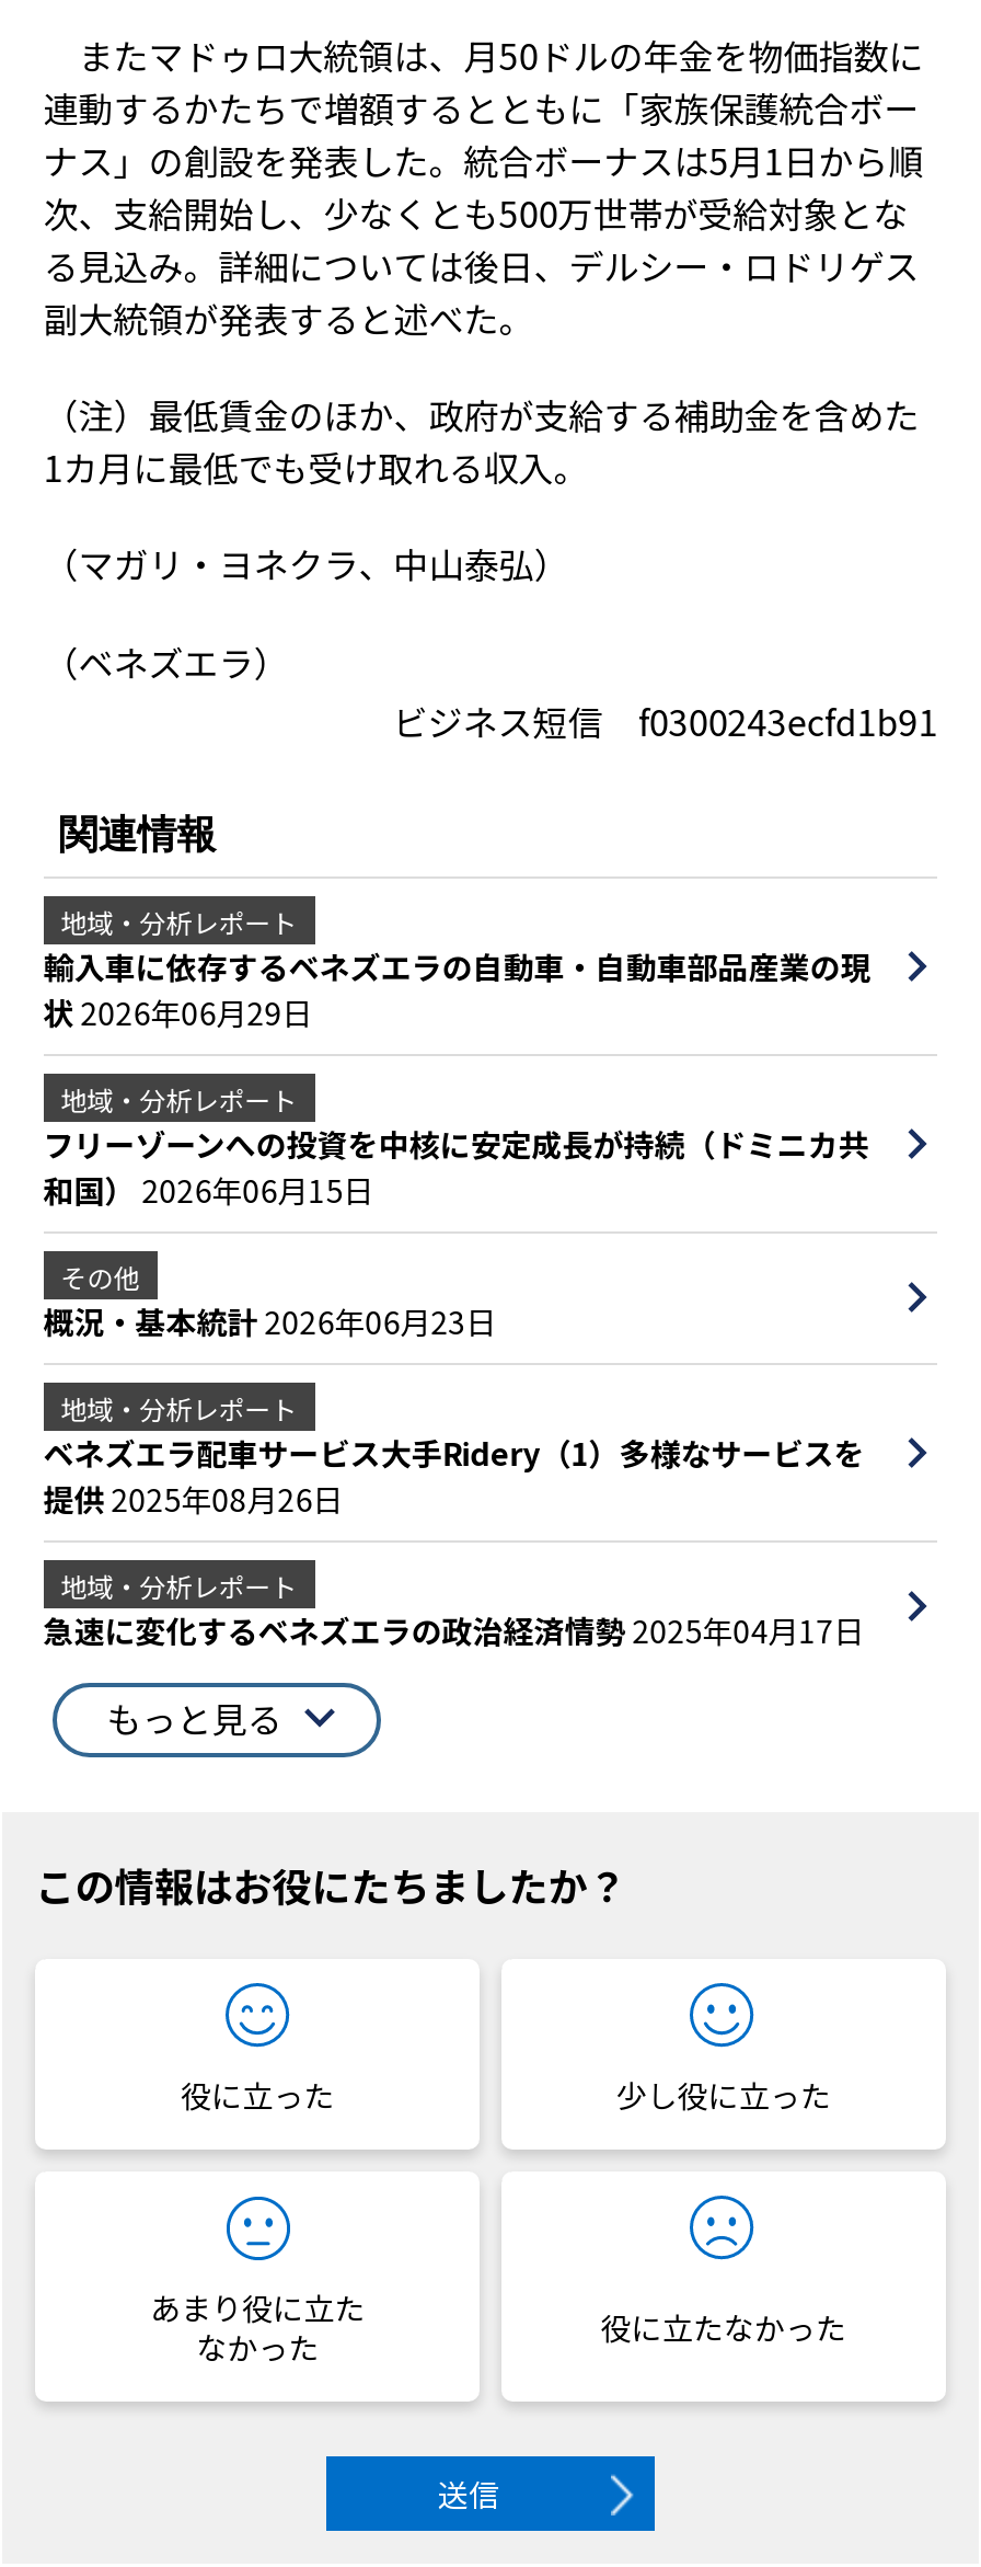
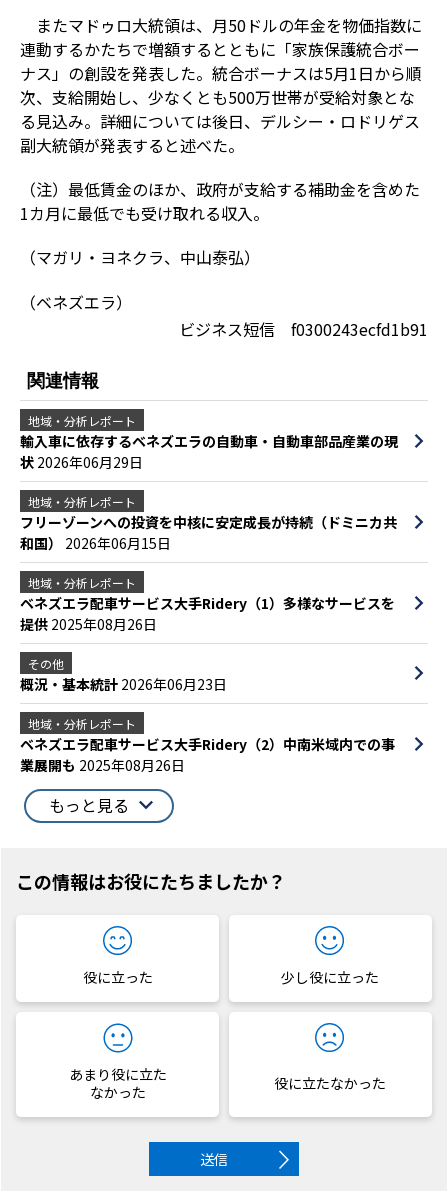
moved [43,1257,497,1343] -> [20,655,227,694]: その他 | 概況・基本統計2026年06月23日
moved [43,1389,865,1520] -> [20,574,395,634]: 地域・分析レポート | ベネズエラ配車サービス大手Ridery（1）多様なサービスを | 提供2025年08月26日
[43,1608,865,1652] 急速に変化するベネズエラの政治経済情勢2025年04月17日 -> [20,734,395,775] ベネズエラ配車サービス大手Ridery（2）中南米域内での事 | 業展開も2025年08月26日

